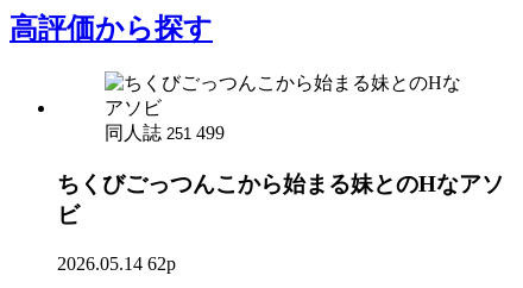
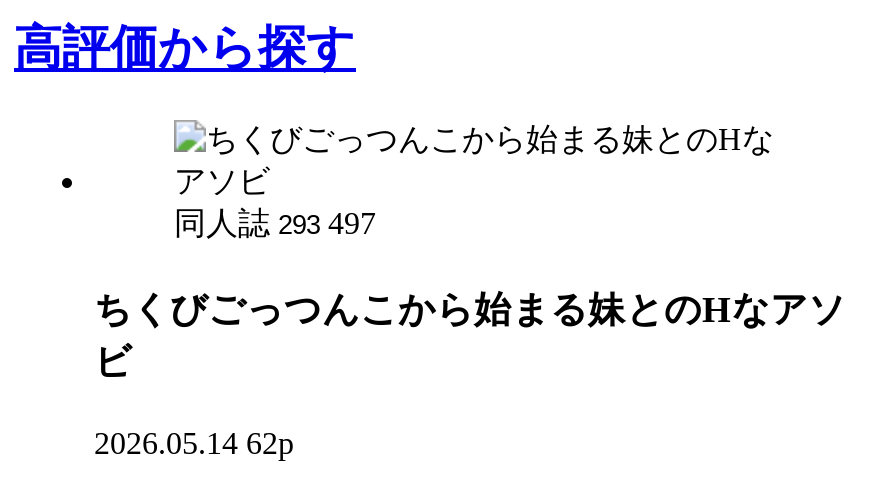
[105,123,225,143] 同人誌 251 499 -> [174,206,376,240] 同人誌 293 497

